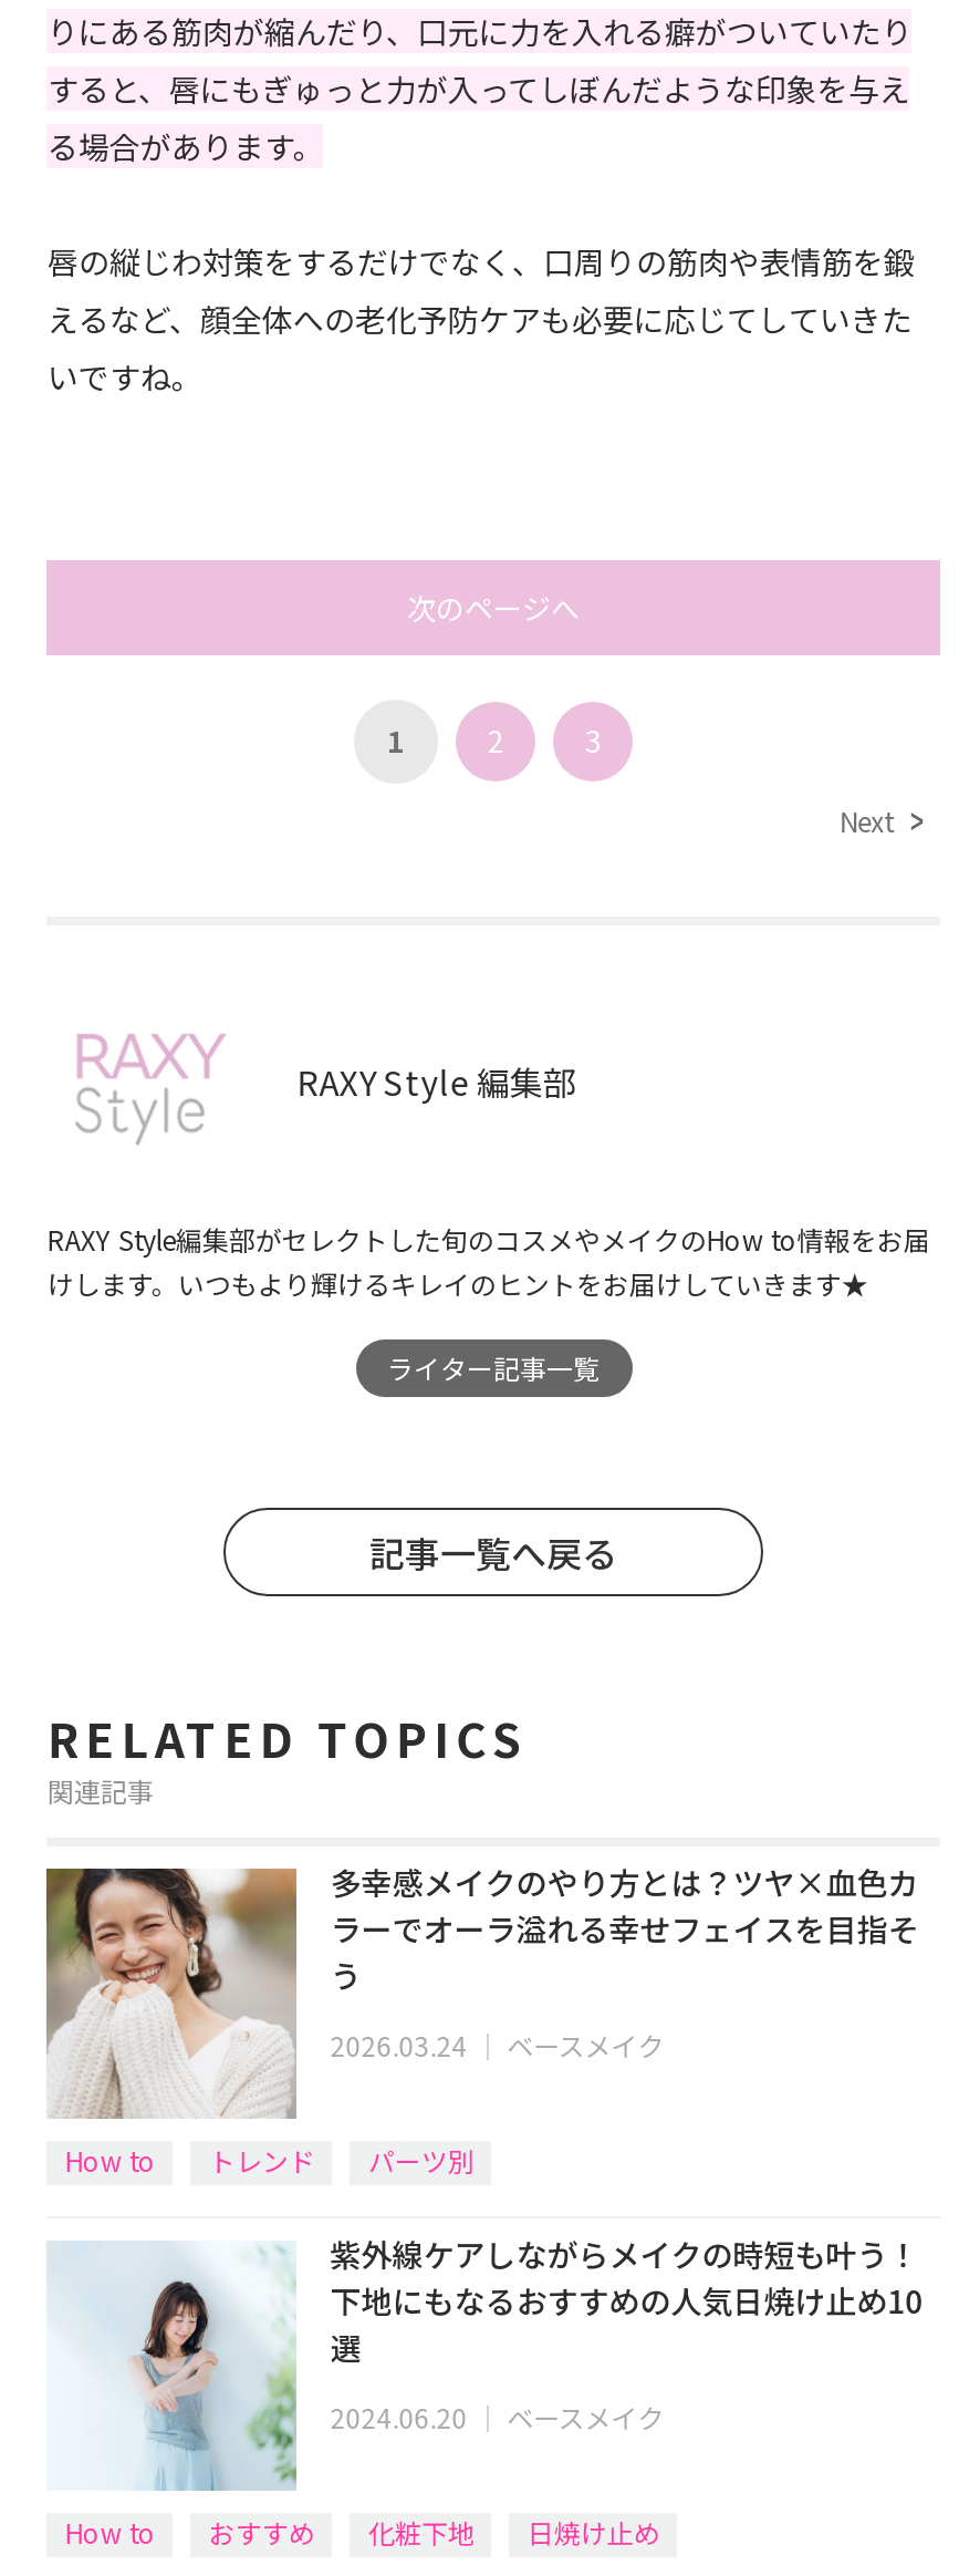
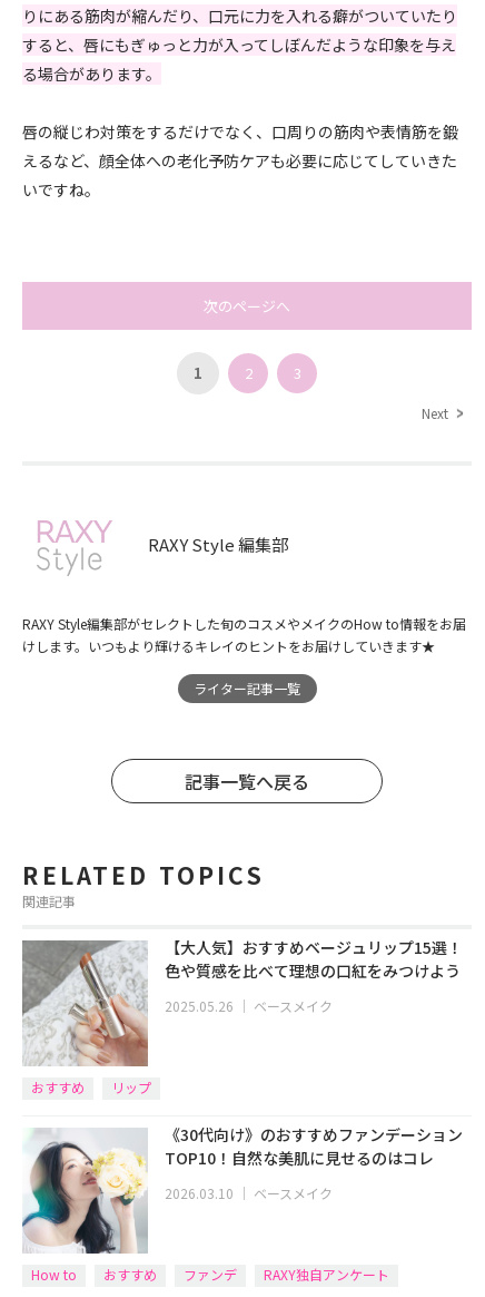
[44,1866,474,2179] [image] | How to | トレンド | パーツ別 -> [21,939,152,1097] [image] | おすすめ | リップ
[330,1860,919,1998] 多幸感メイクのやり方とは？ツヤ×血色カ | ラーでオーラ溢れる幸せフェイスを目指そ | う -> [165,936,463,982] 【大人気】おすすめベージュリップ15選！ | 色や質感を比べて理想の口紅をみつけよう
[330,2026,664,2064] 2026.03.24｜ベースメイク -> [165,996,333,1015] 2025.05.26｜ベースメイク
[46,2232,923,2491] [image] | 紫外線ケアしながらメイクの時短も叶う！ | 下地にもなるおすすめの人気日焼け止め10 | 選 -> [21,1123,463,1255] [image] | 《30代向け》のおすすめファンデーション | TOP10！自然な美肌に見せるのはコレ
[330,2398,664,2436] 2024.06.20｜ベースメイク -> [165,1184,333,1203] 2026.03.10｜ベースメイク
[368,2513,660,2551] 化粧下地 | 日焼け止め -> [184,1265,390,1284] ファンデ | RAXY独自アンケート

